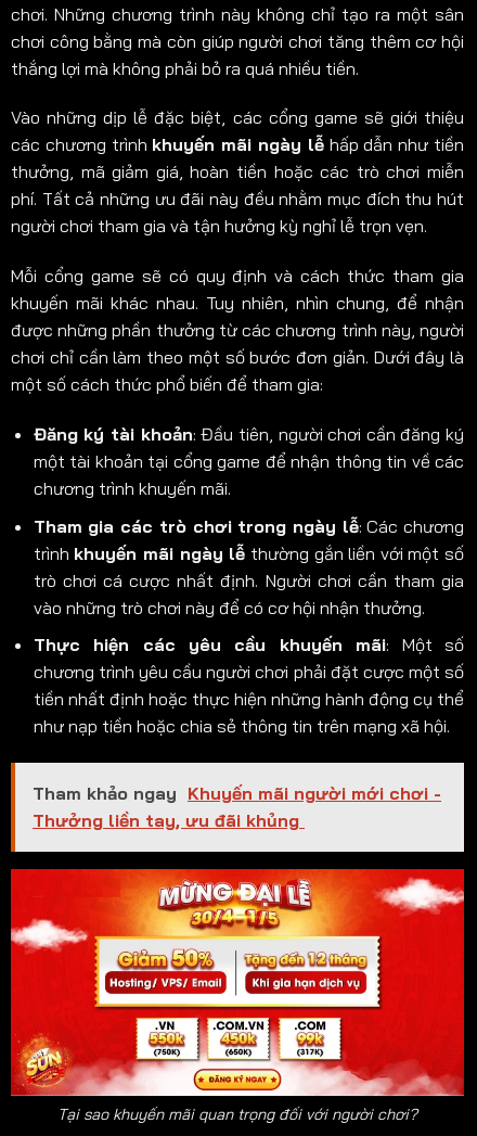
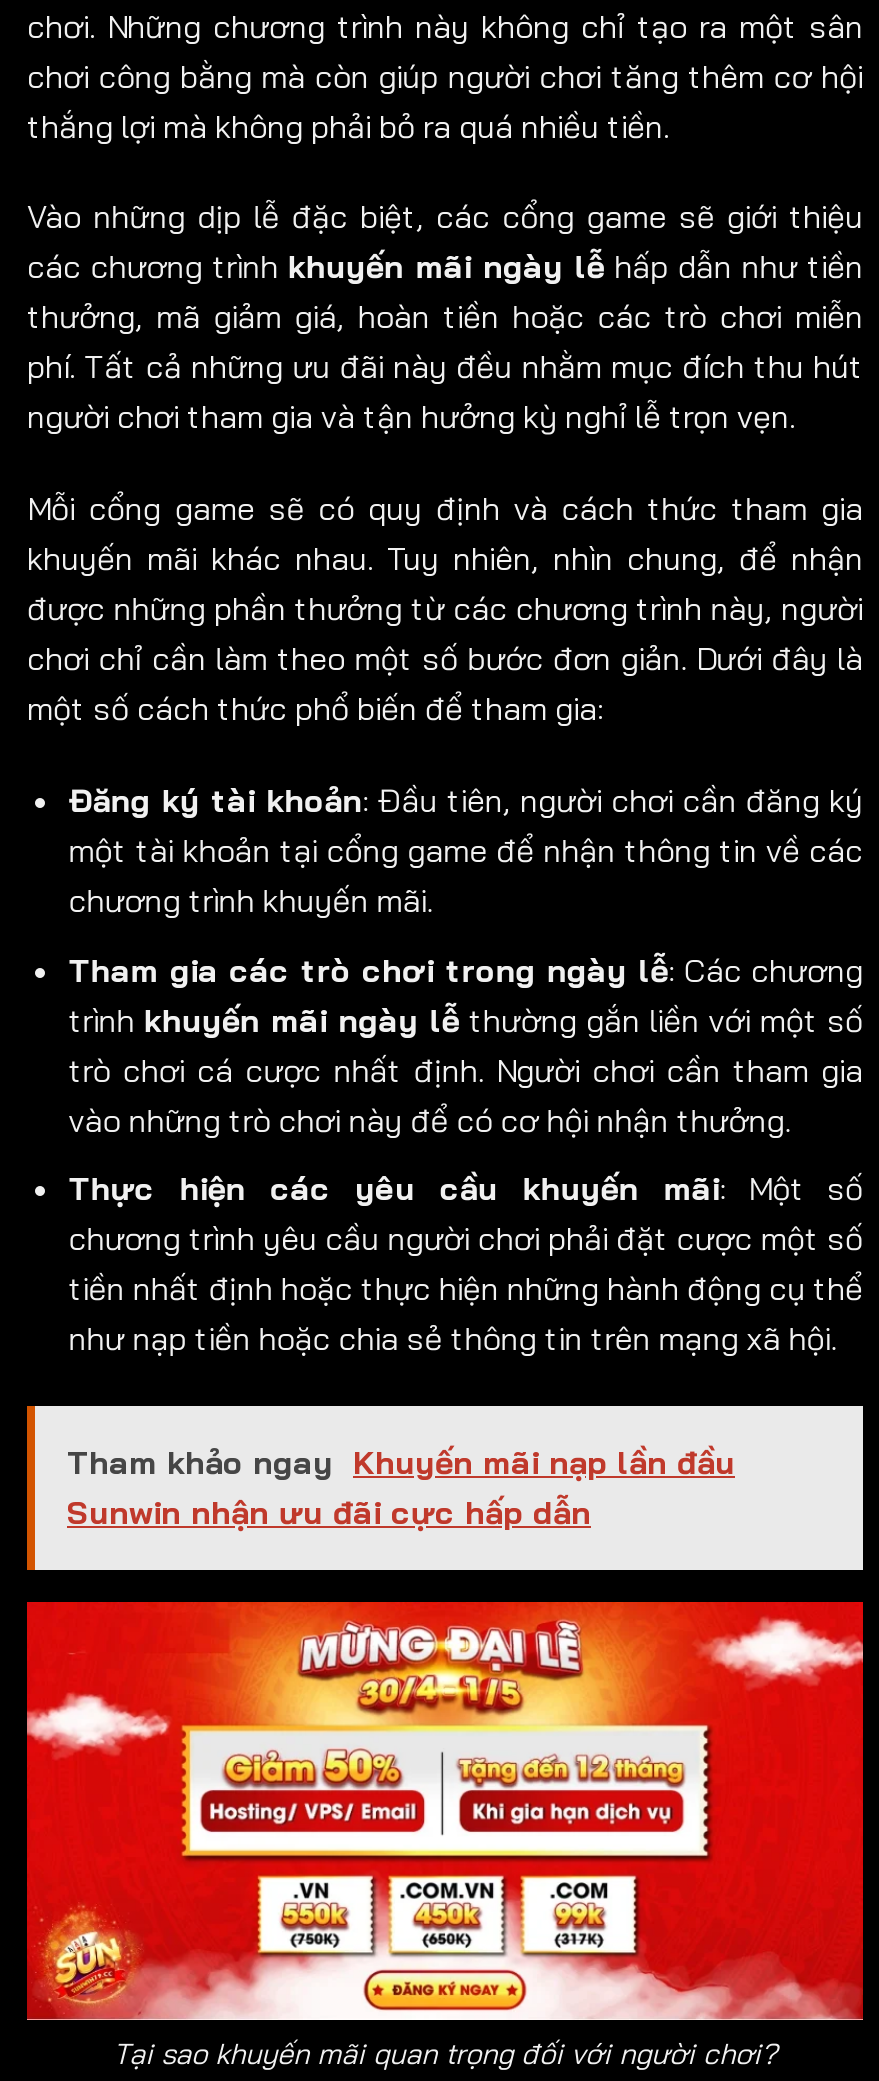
[33,782,441,831] Tham khảo ngay Khuyến mãi người mới chơi - | Thưởng liền tay, ưu đãi khủng -> [67,1442,735,1532] Tham khảo ngay Khuyến mãi nạp lần đầu | Sunwin nhận ưu đãi cực hấp dẫn

